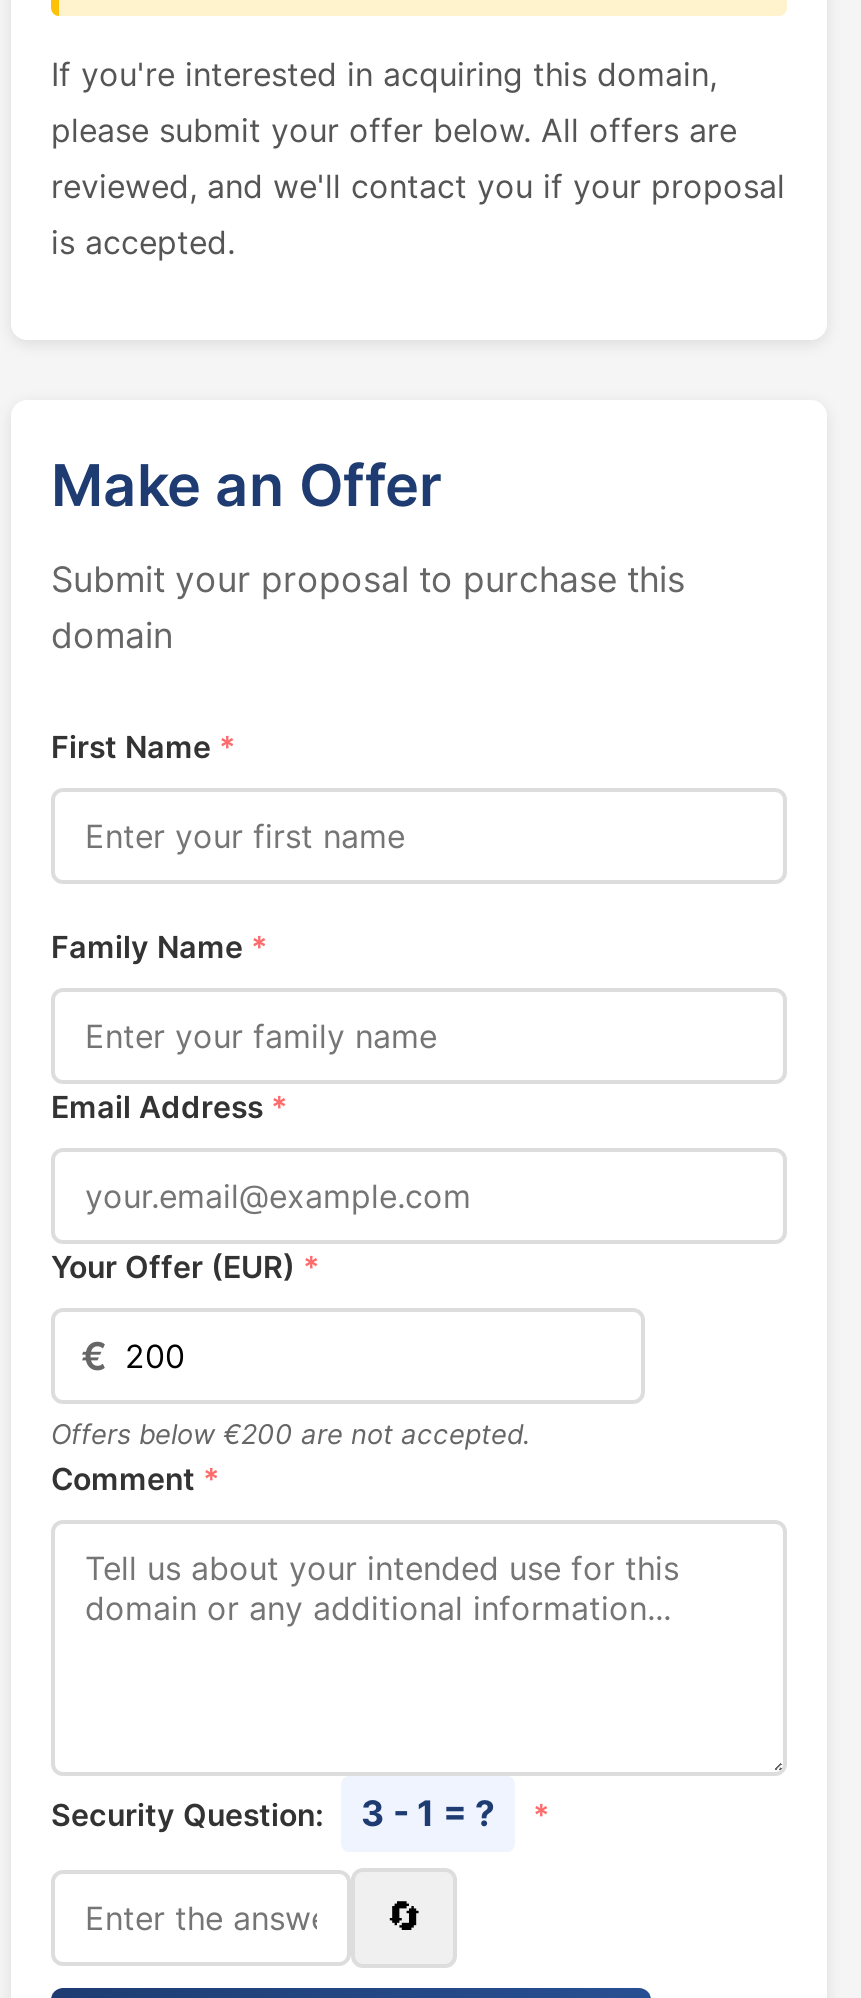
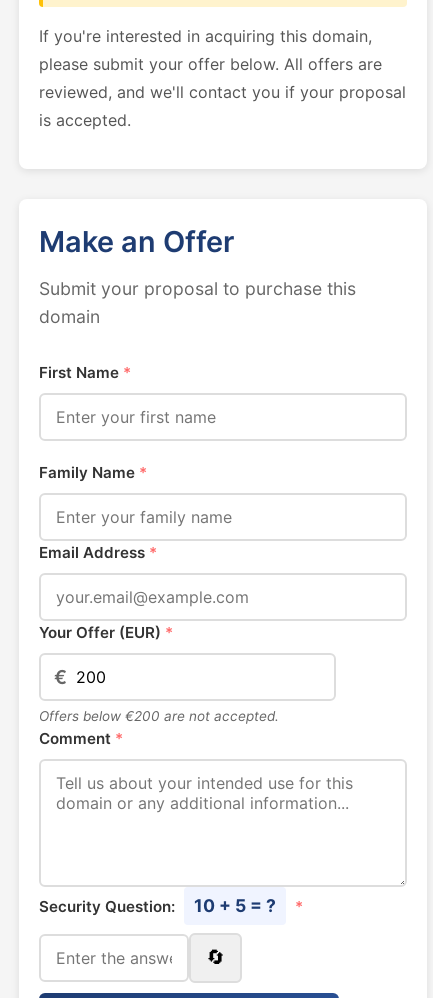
[361,1792,495,1834] 3 - 1 = ? -> [194,895,276,916] 10 + 5 = ?

